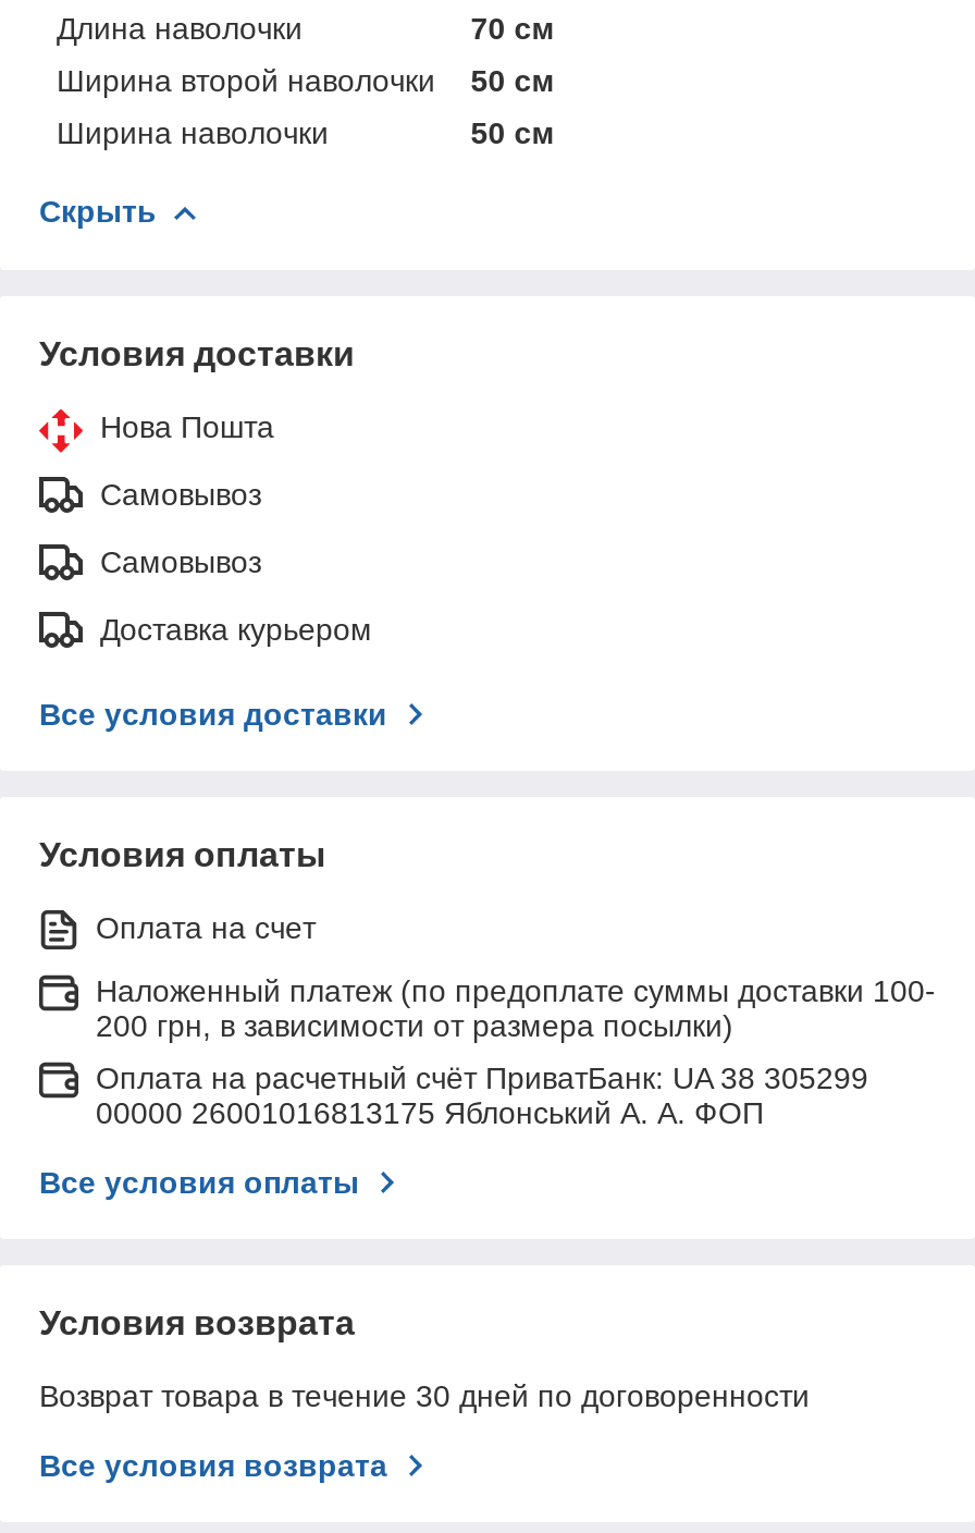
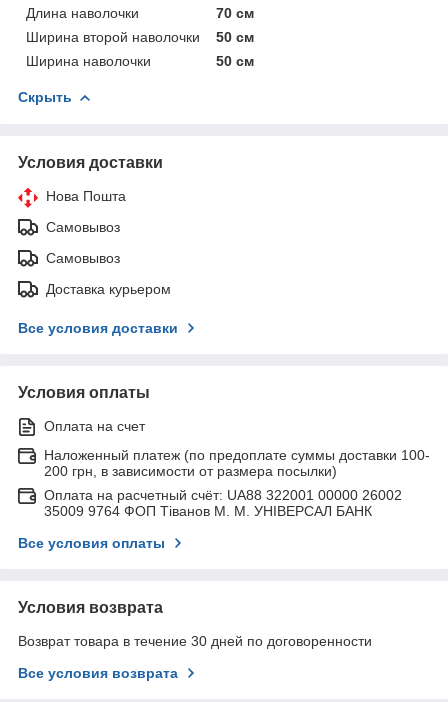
[96,1060,868,1130] Оплата на расчетный счёт ПриватБанк: UA 38 305299 | 00000 26001016813175 Яблонський А. А. ФОП -> [44,487,402,519] Оплата на расчетный счёт: UA88 322001 00000 26002 | 35009 9764 ФОП Тіванов М. М. УНІВЕРСАЛ БАНК

